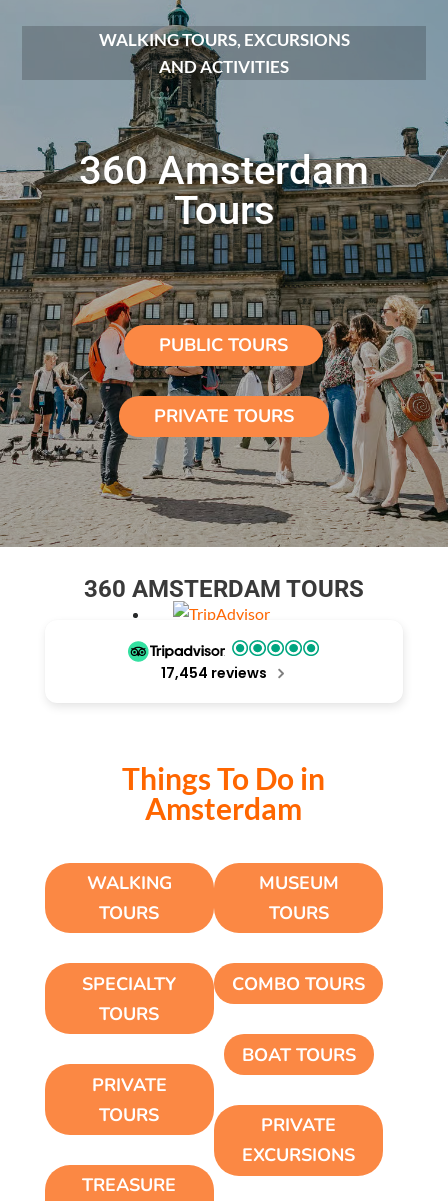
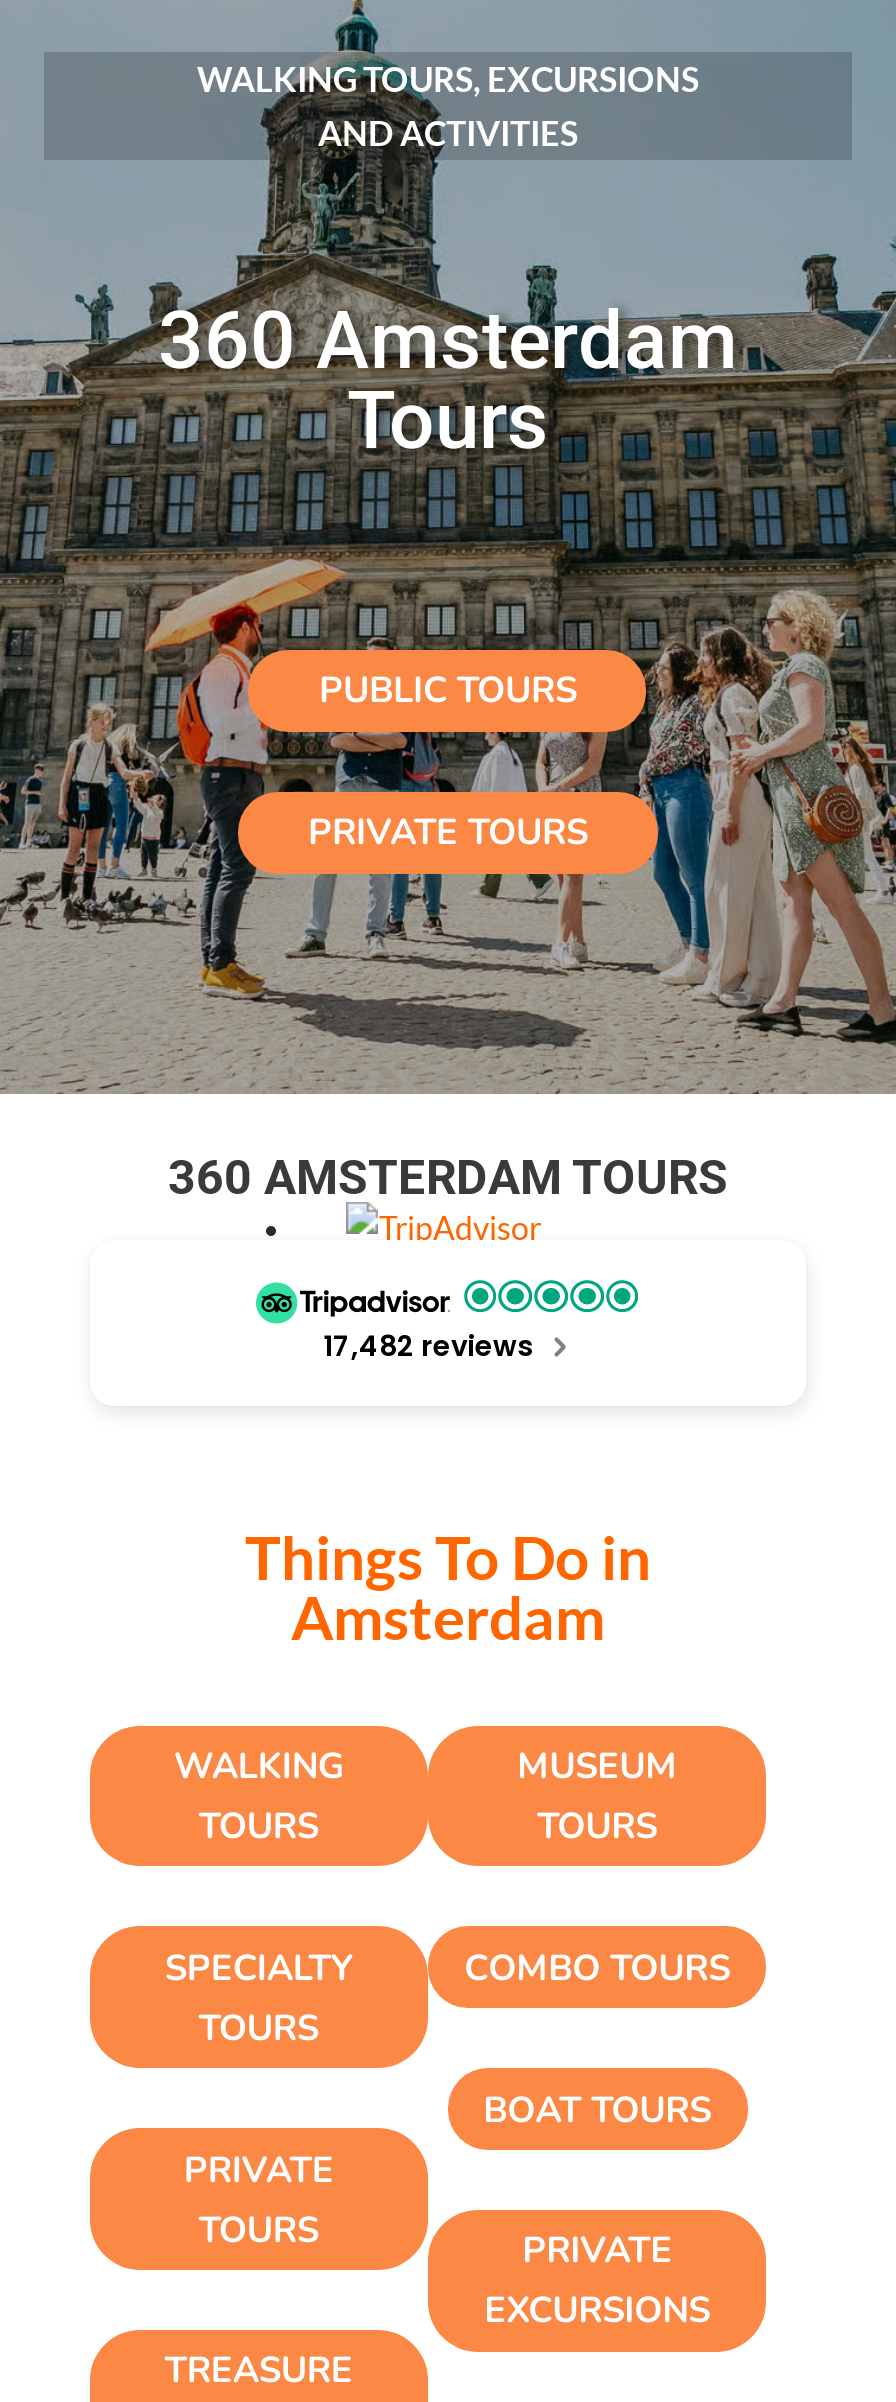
[161,663,267,683] 17,454 reviews -> [323,1325,533,1365] 17,482 reviews

